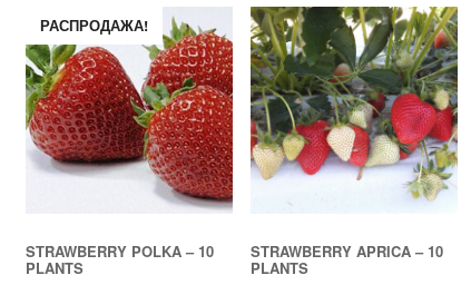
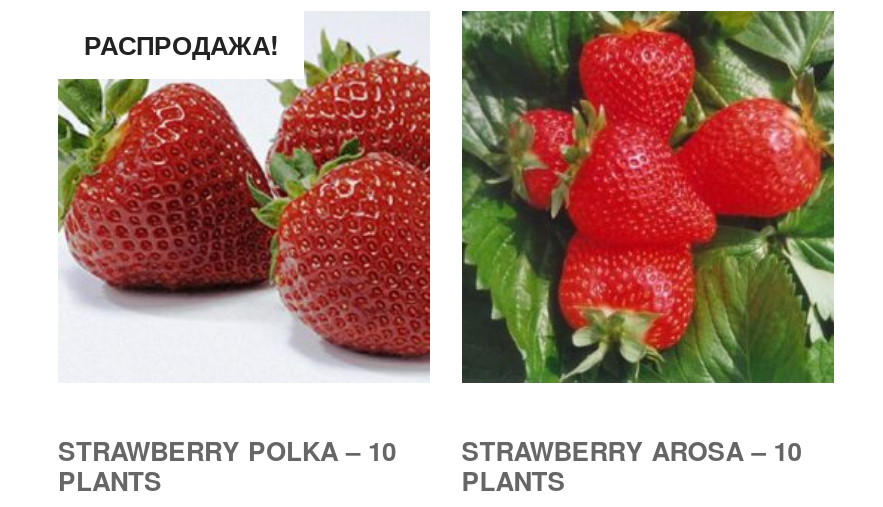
[249,6,459,261] [image] | STRAWBERRY APRICA – 10 -> [460,9,836,468] [image] | STRAWBERRY AROSA – 10

